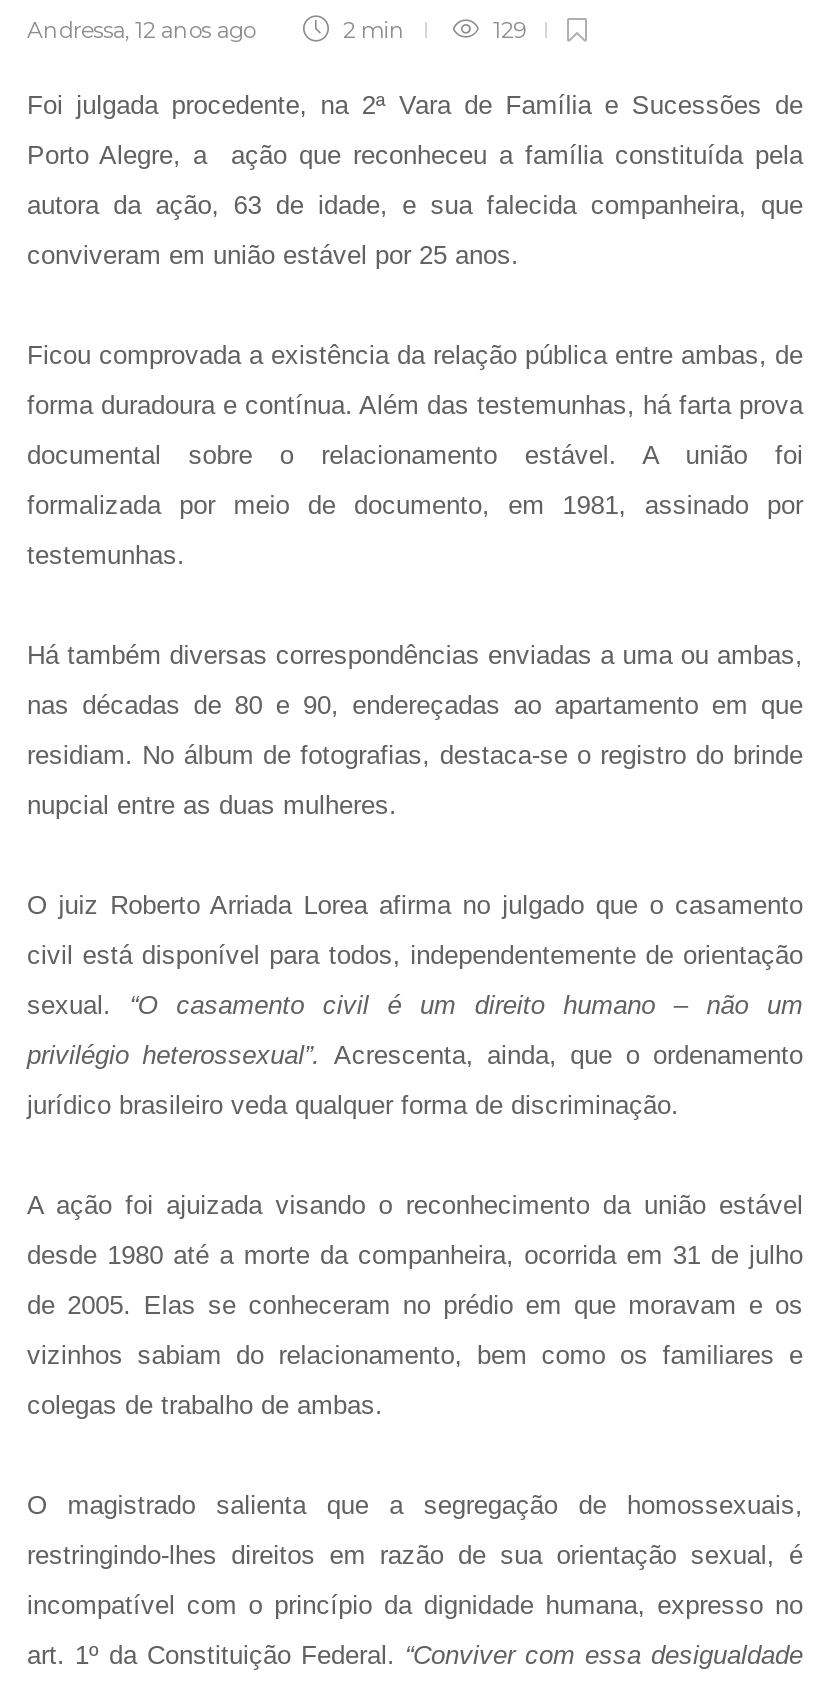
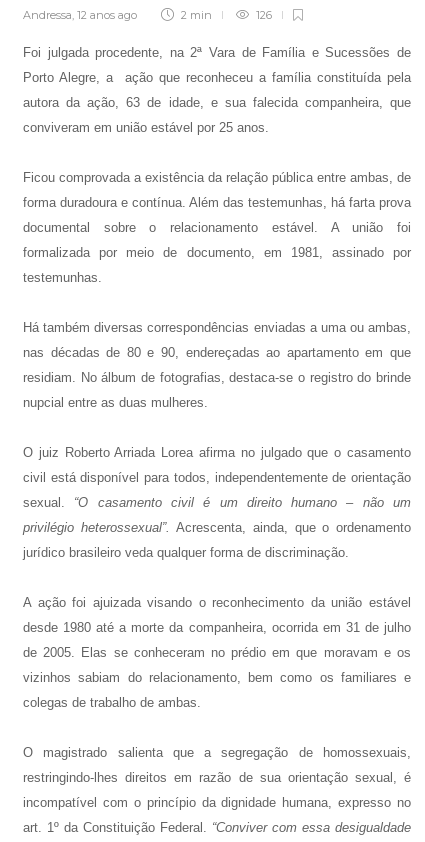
[487,16,525,44] 129 -> [253,8,272,22] 126

